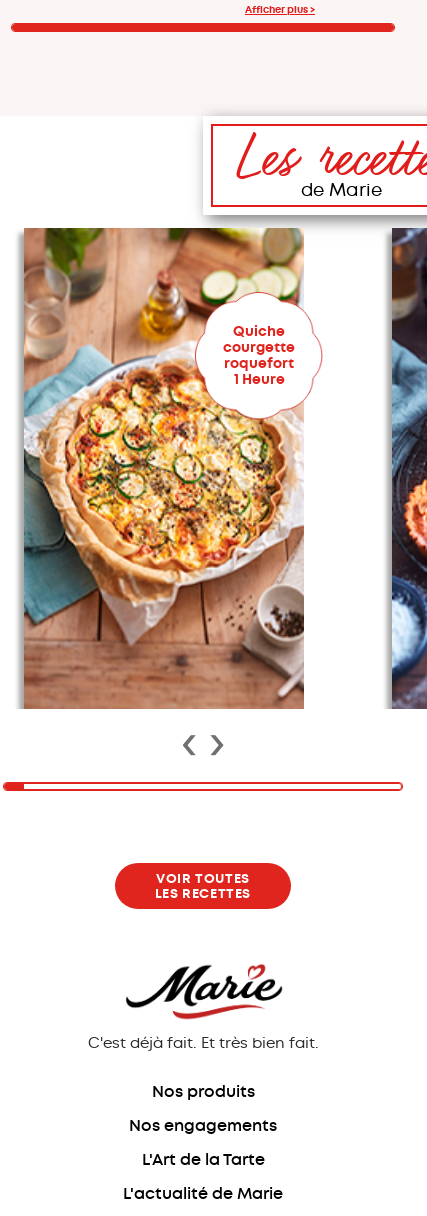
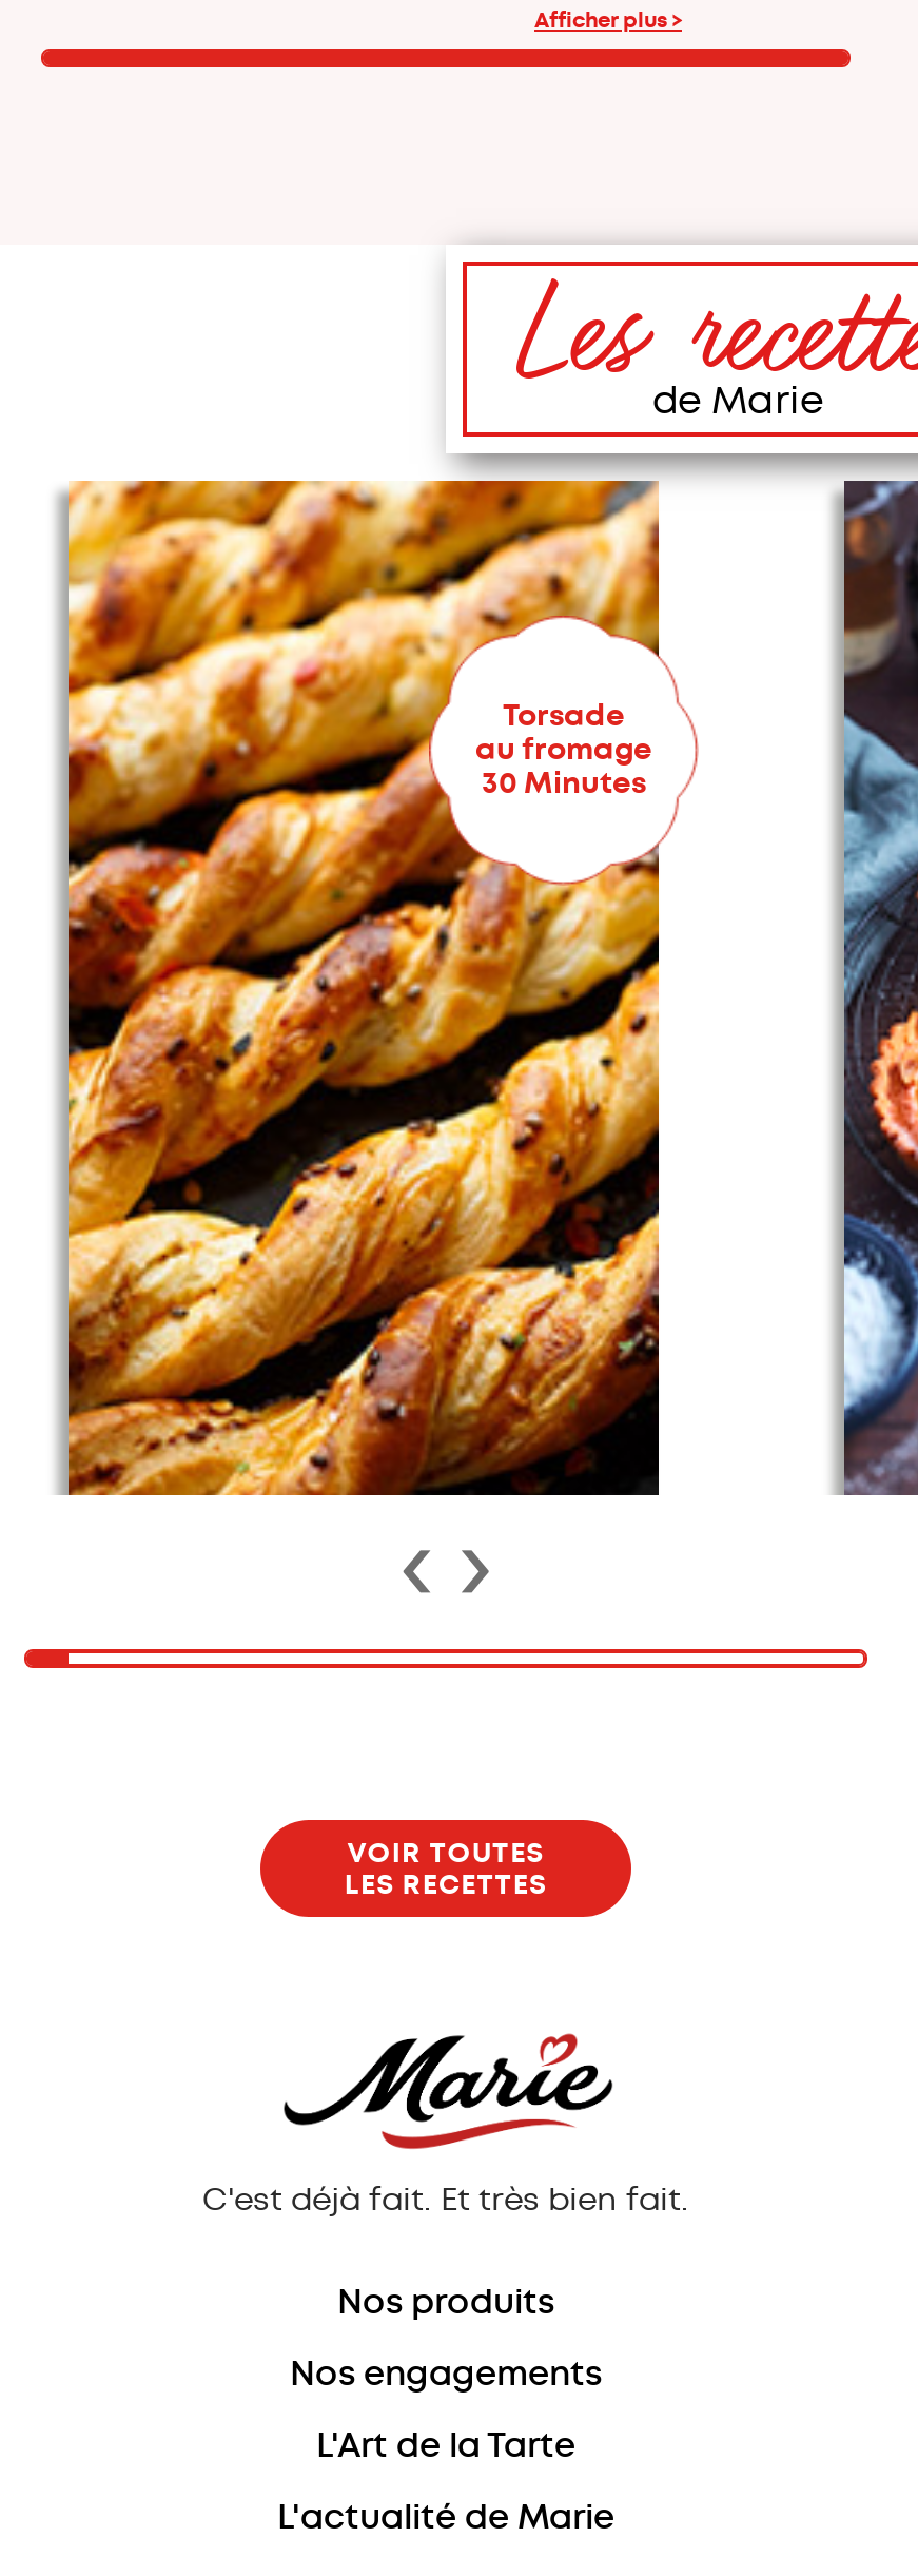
[23,227,305,710] [image] | Quiche | courgette | roquefort | 1 Heure -> [66,479,661,1497] [image] | Torsade | au fromage | 30 Minutes

